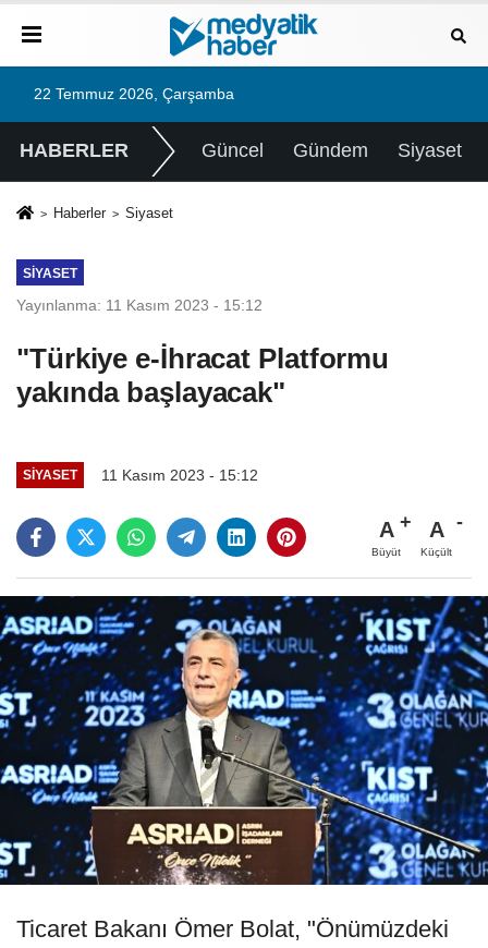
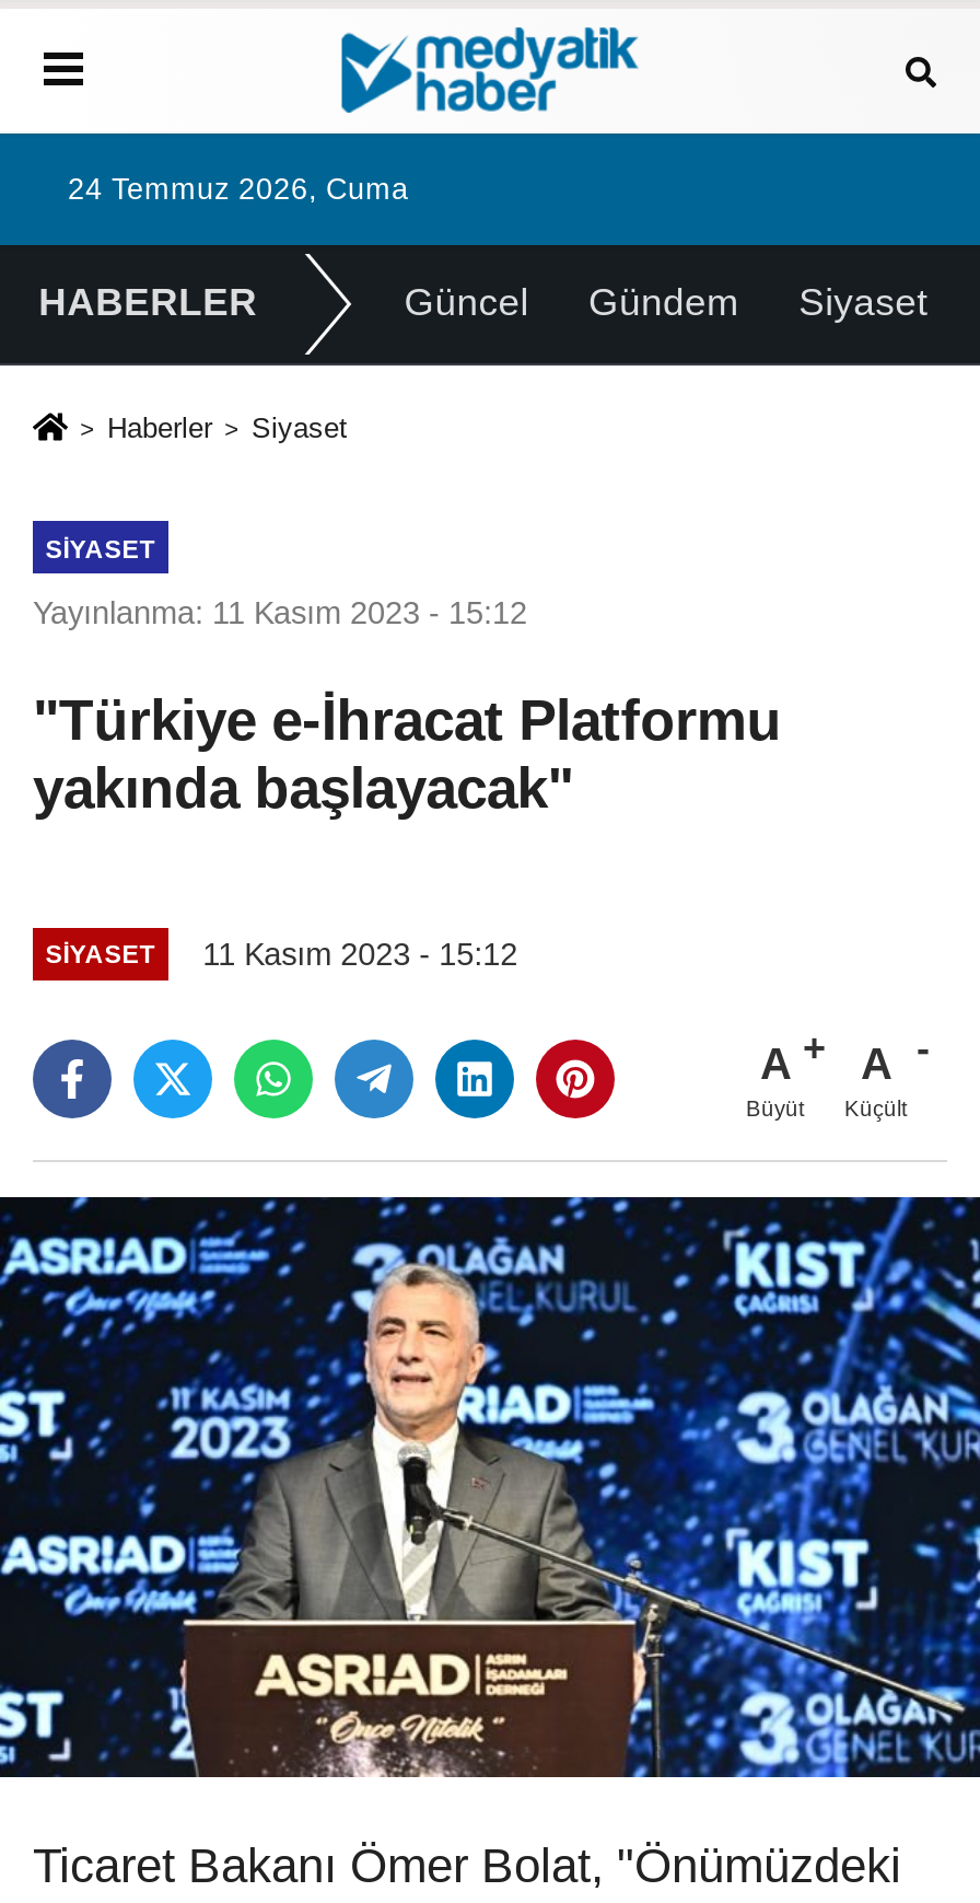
[34,86,234,102] 22 Temmuz 2026, Çarşamba -> [68,173,409,206] 24 Temmuz 2026, Cuma

